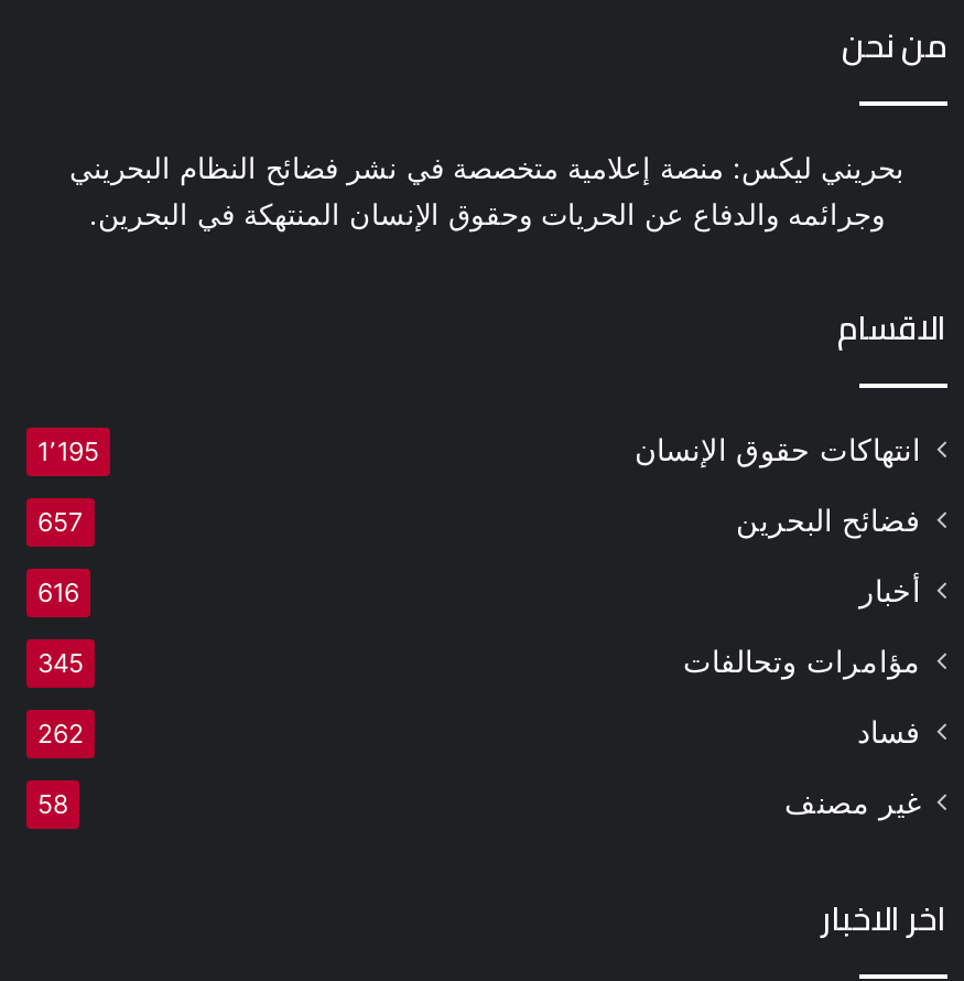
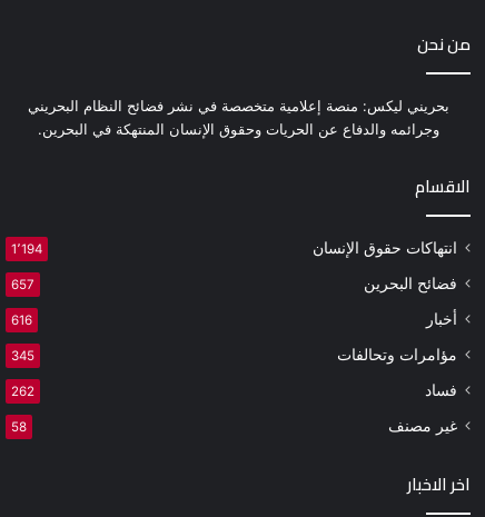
[37,436,99,467] 1٬195 -> [11,241,42,257] 1٬194

